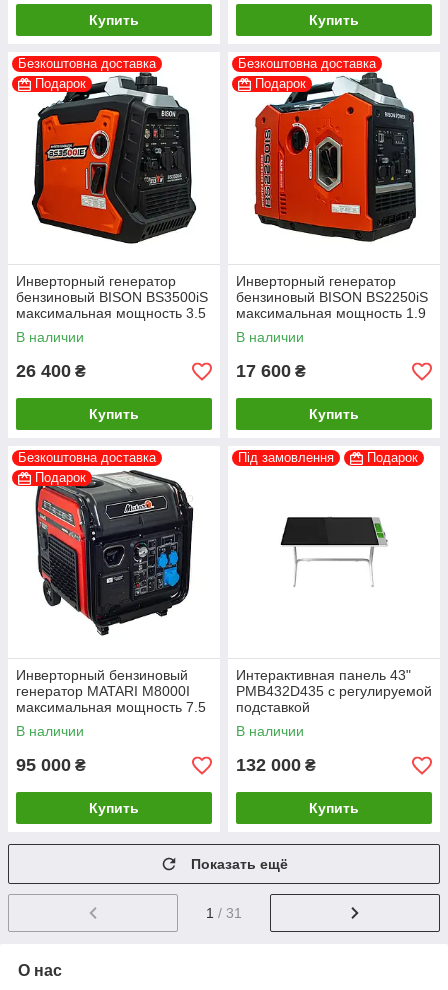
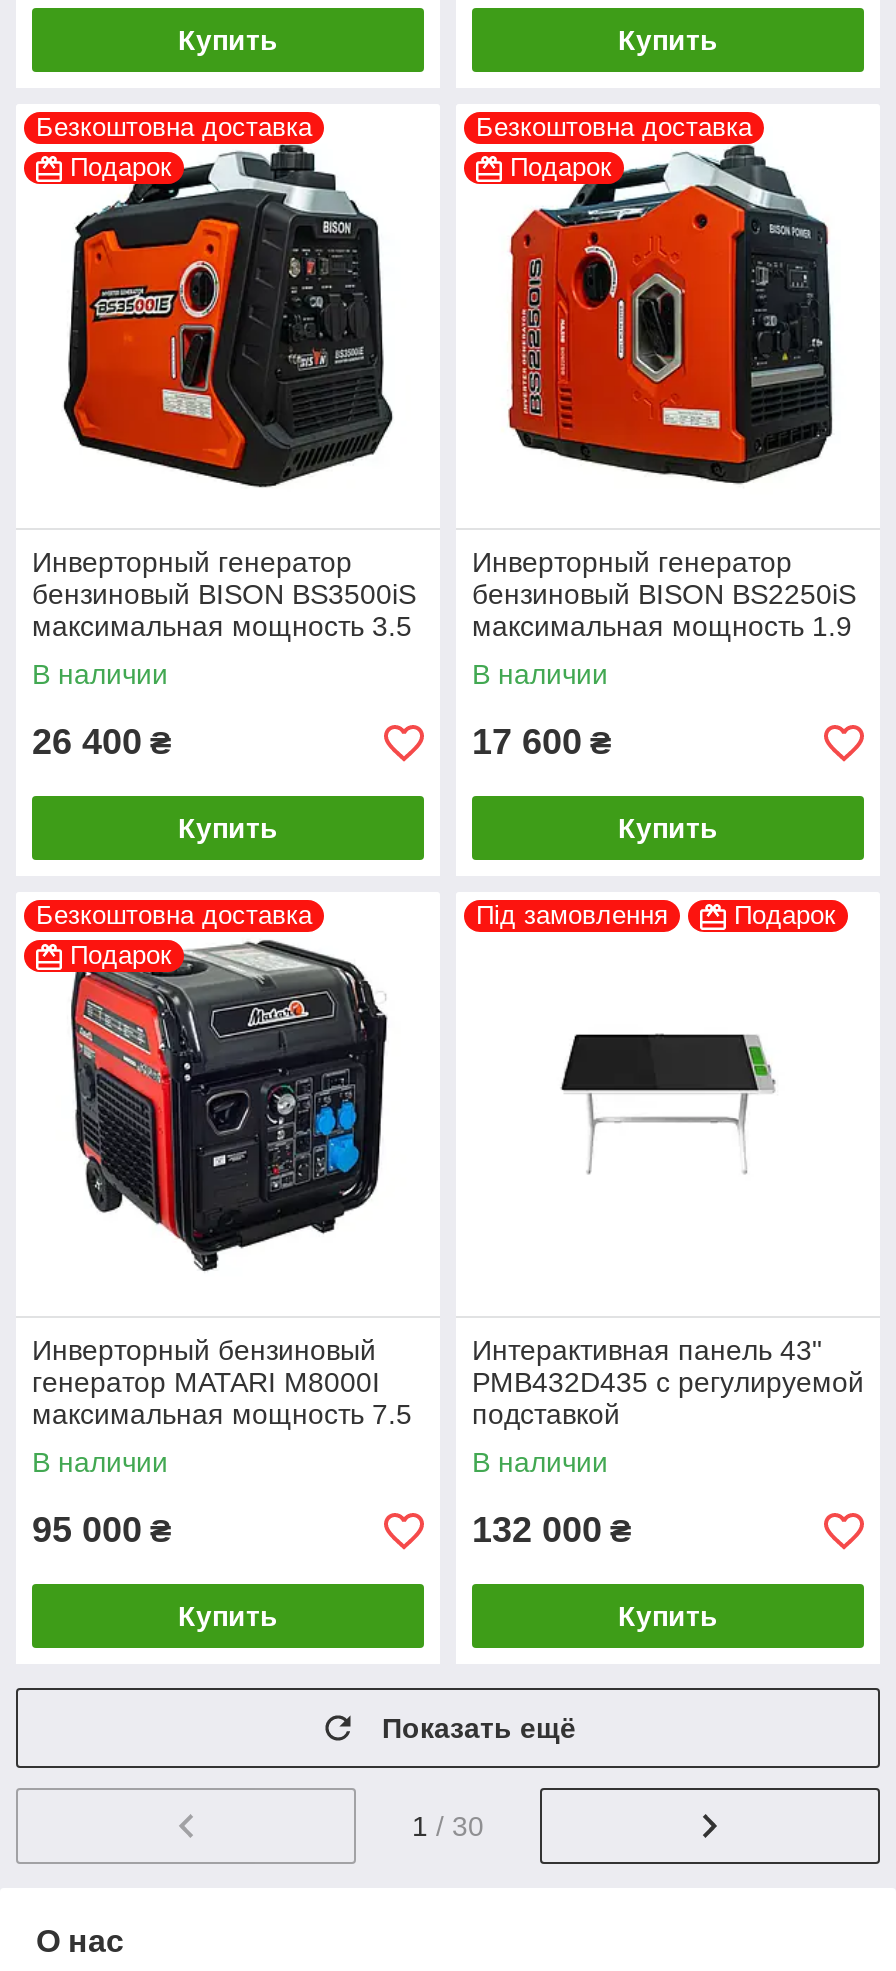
[206,905,242,921] 1 / 31 -> [412,1810,484,1842] 1 / 30

